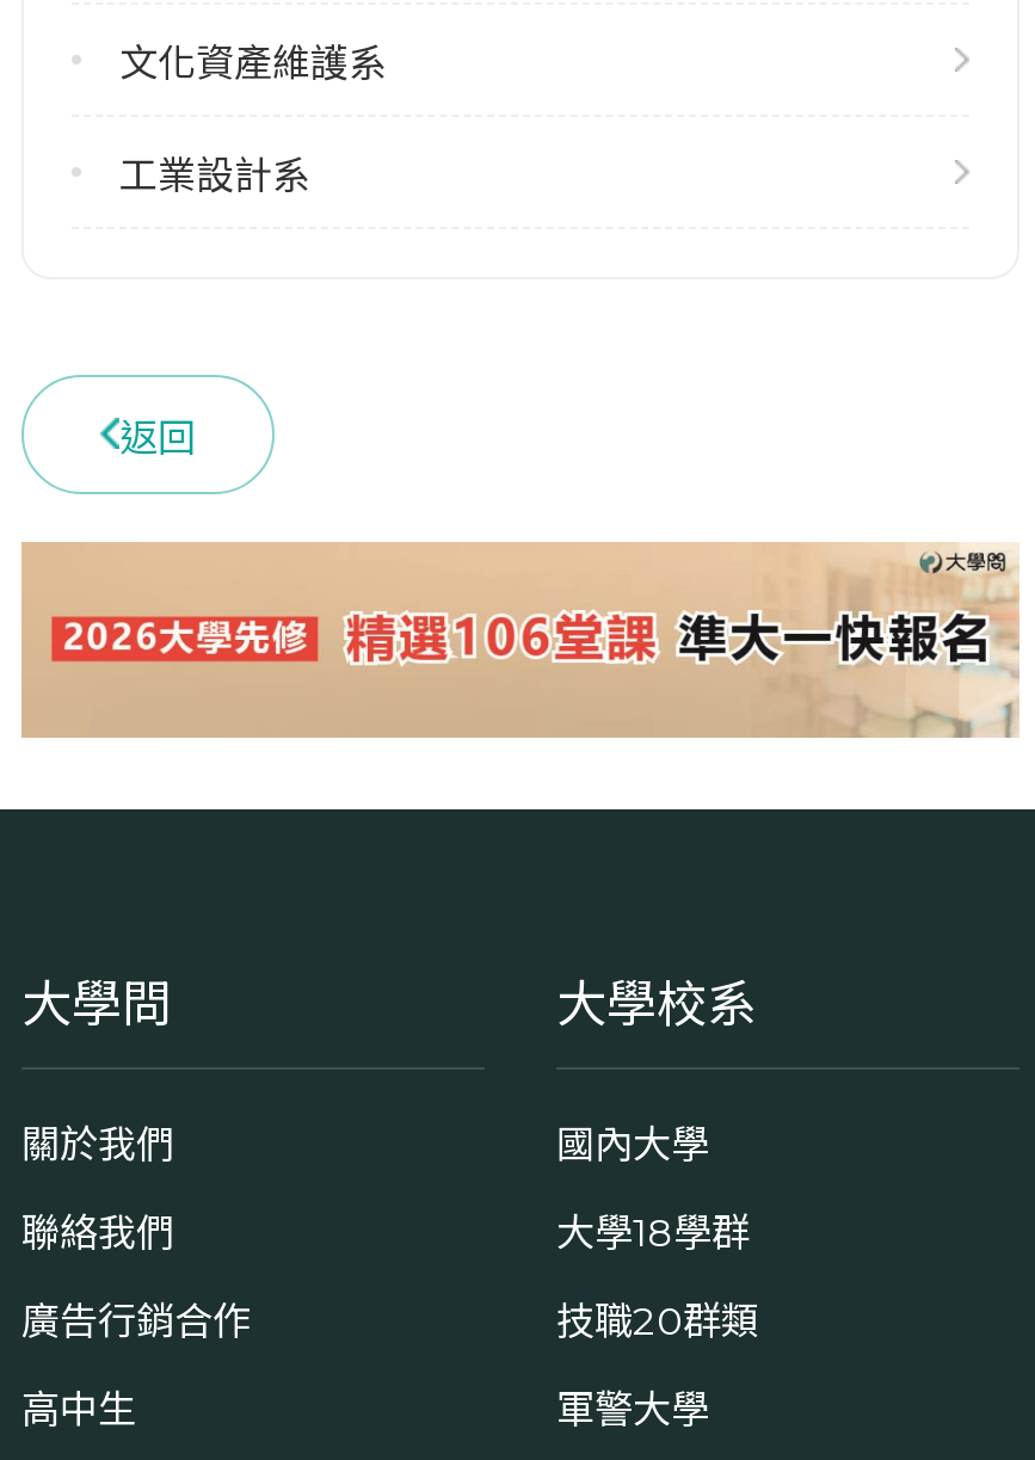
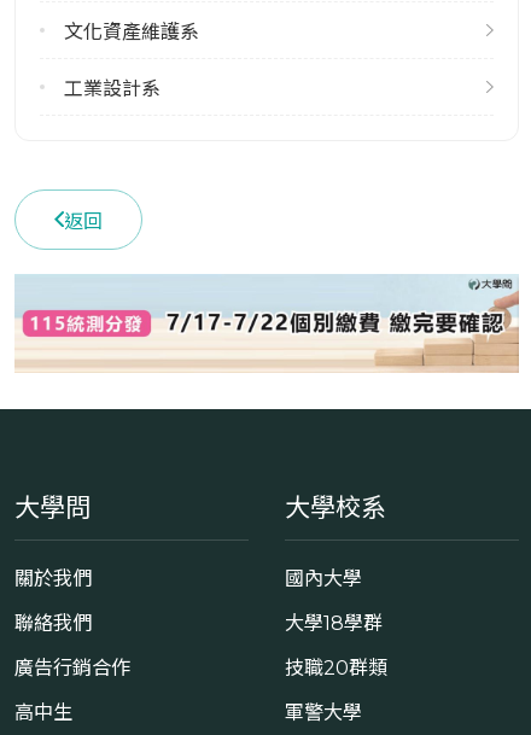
[21,542,1019,738] [image] -> [14,274,519,372] [image]

